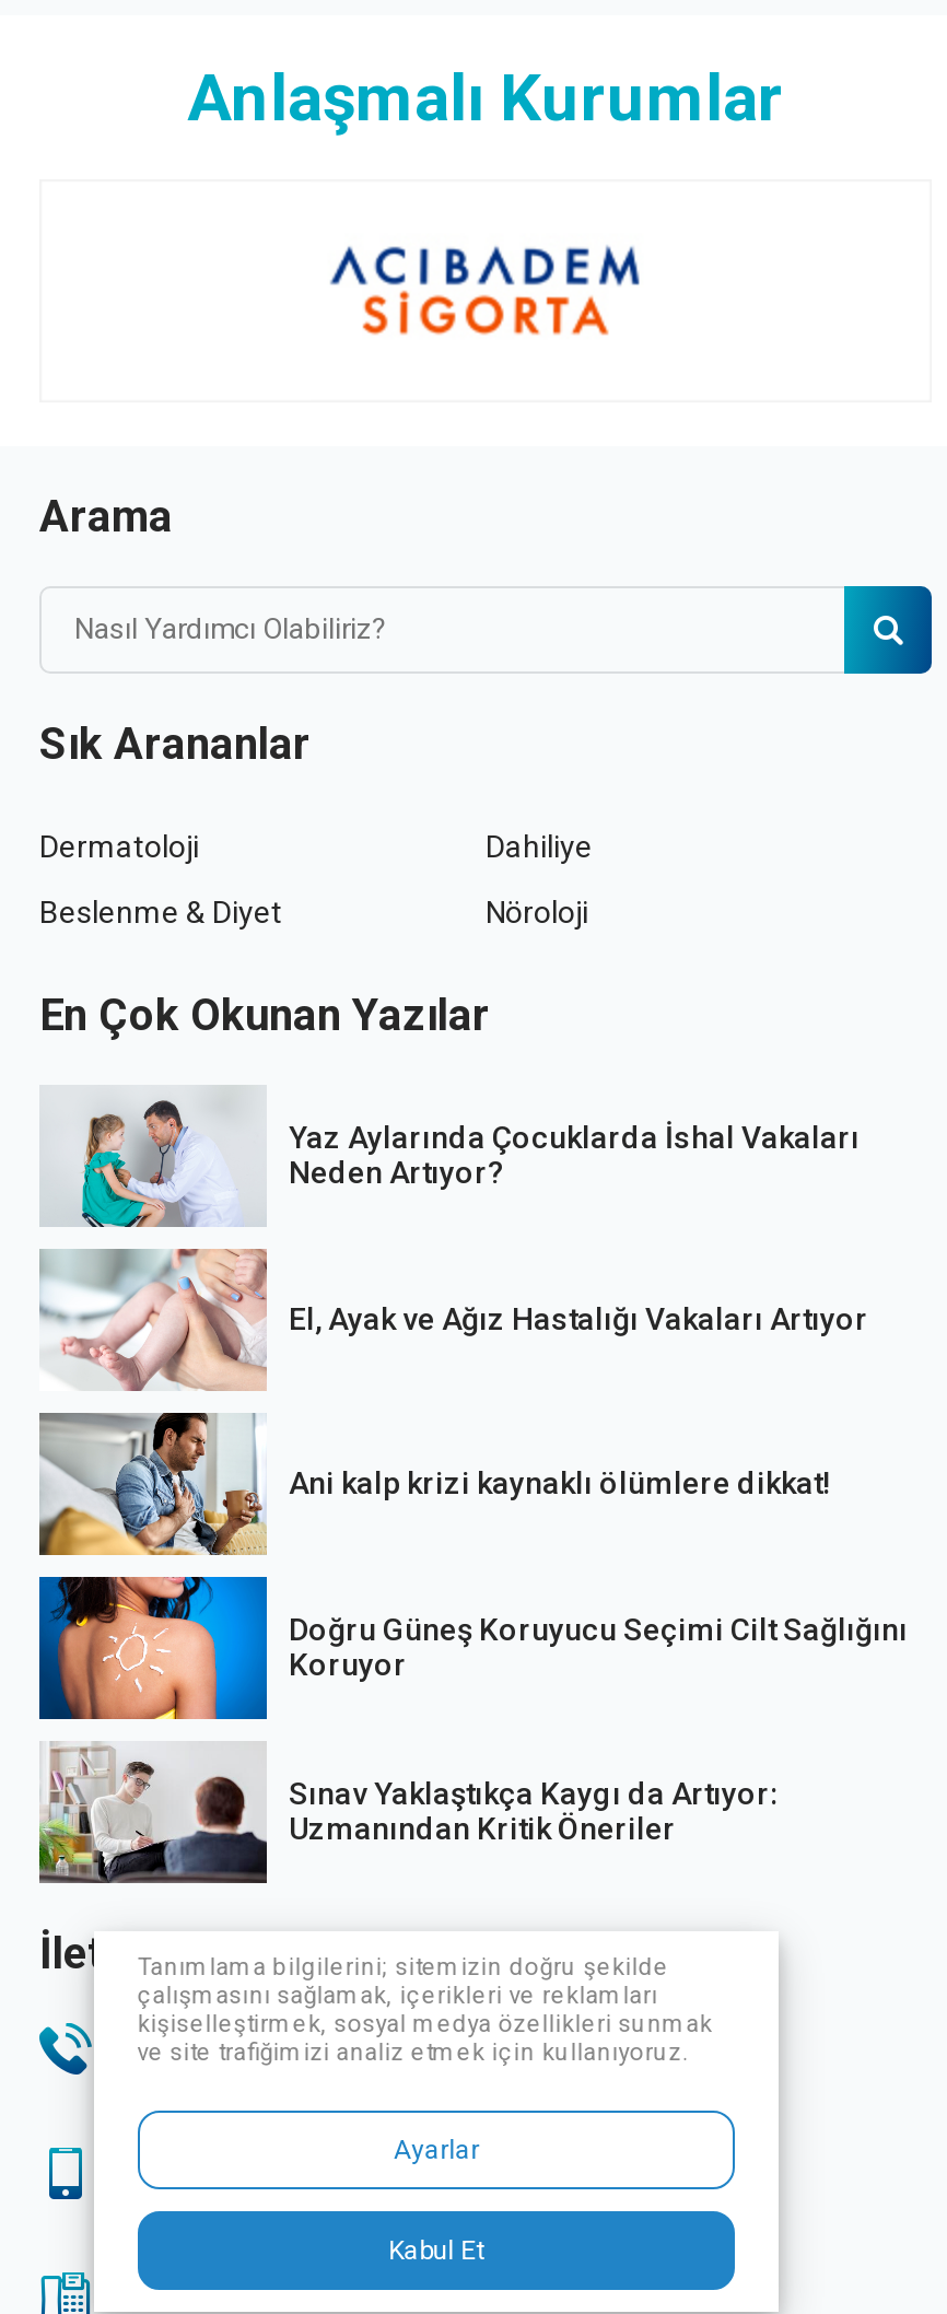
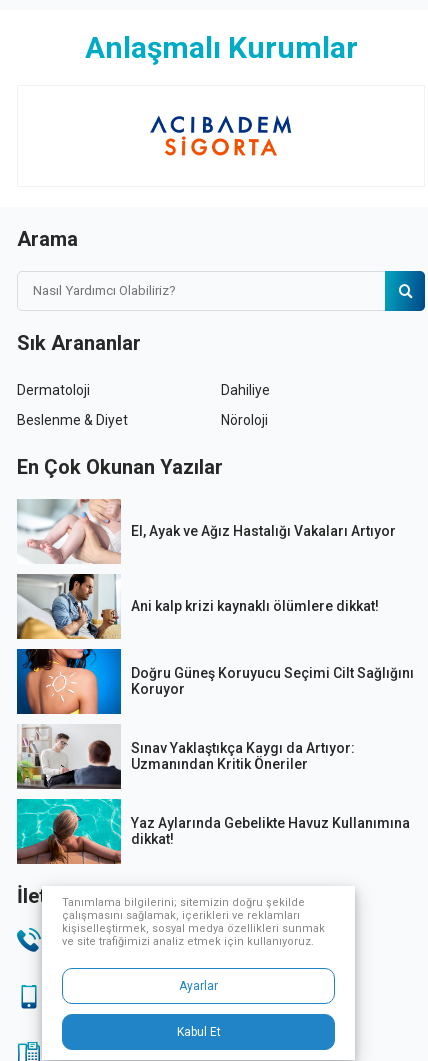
[39,1098,860,1229] [image] | Yaz Aylarında Çocuklarda İshal Vakaları | Neden Artıyor? -> none
moved [37,1302,908,1846] -> [16,523,414,772]: [image] | El, Ayak ve Ağız Hastalığı Vakaları Artıyor | Ani kalp krizi kaynaklı ölümlere dikkat! | Doğru Güneş Koruyucu Seçimi Cilt Sağlığını | Koruyor | Sınav Yaklaştıkça Kaygı da Artıyor: | Uzmanından Kritik Öneriler
none -> [16,798,410,865] [image] | Yaz Aylarında Gebelikte Havuz Kullanımına | dikkat!

